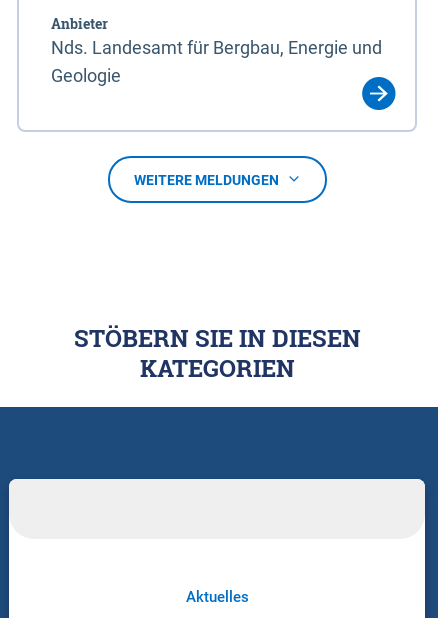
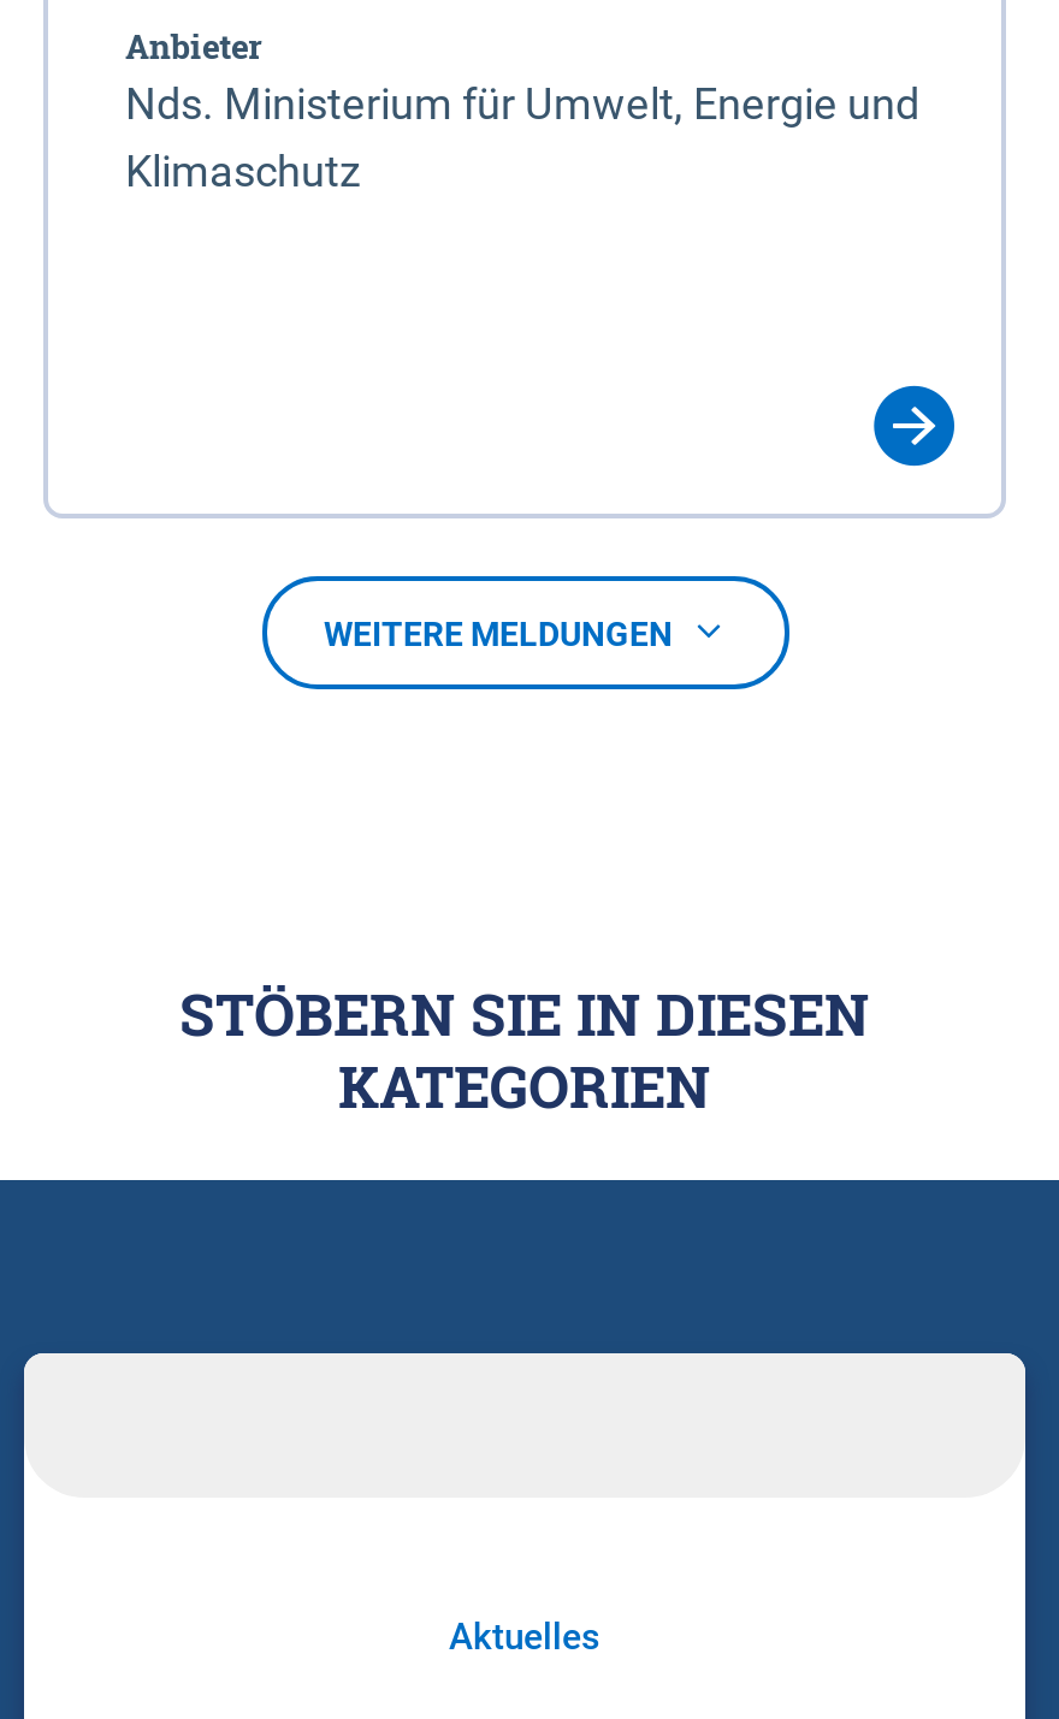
[51,37,382,86] Nds. Landesamt für Bergbau, Energie und | Geologie -> [125,79,919,197] Nds. Ministerium für Umwelt, Energie und | Klimaschutz

